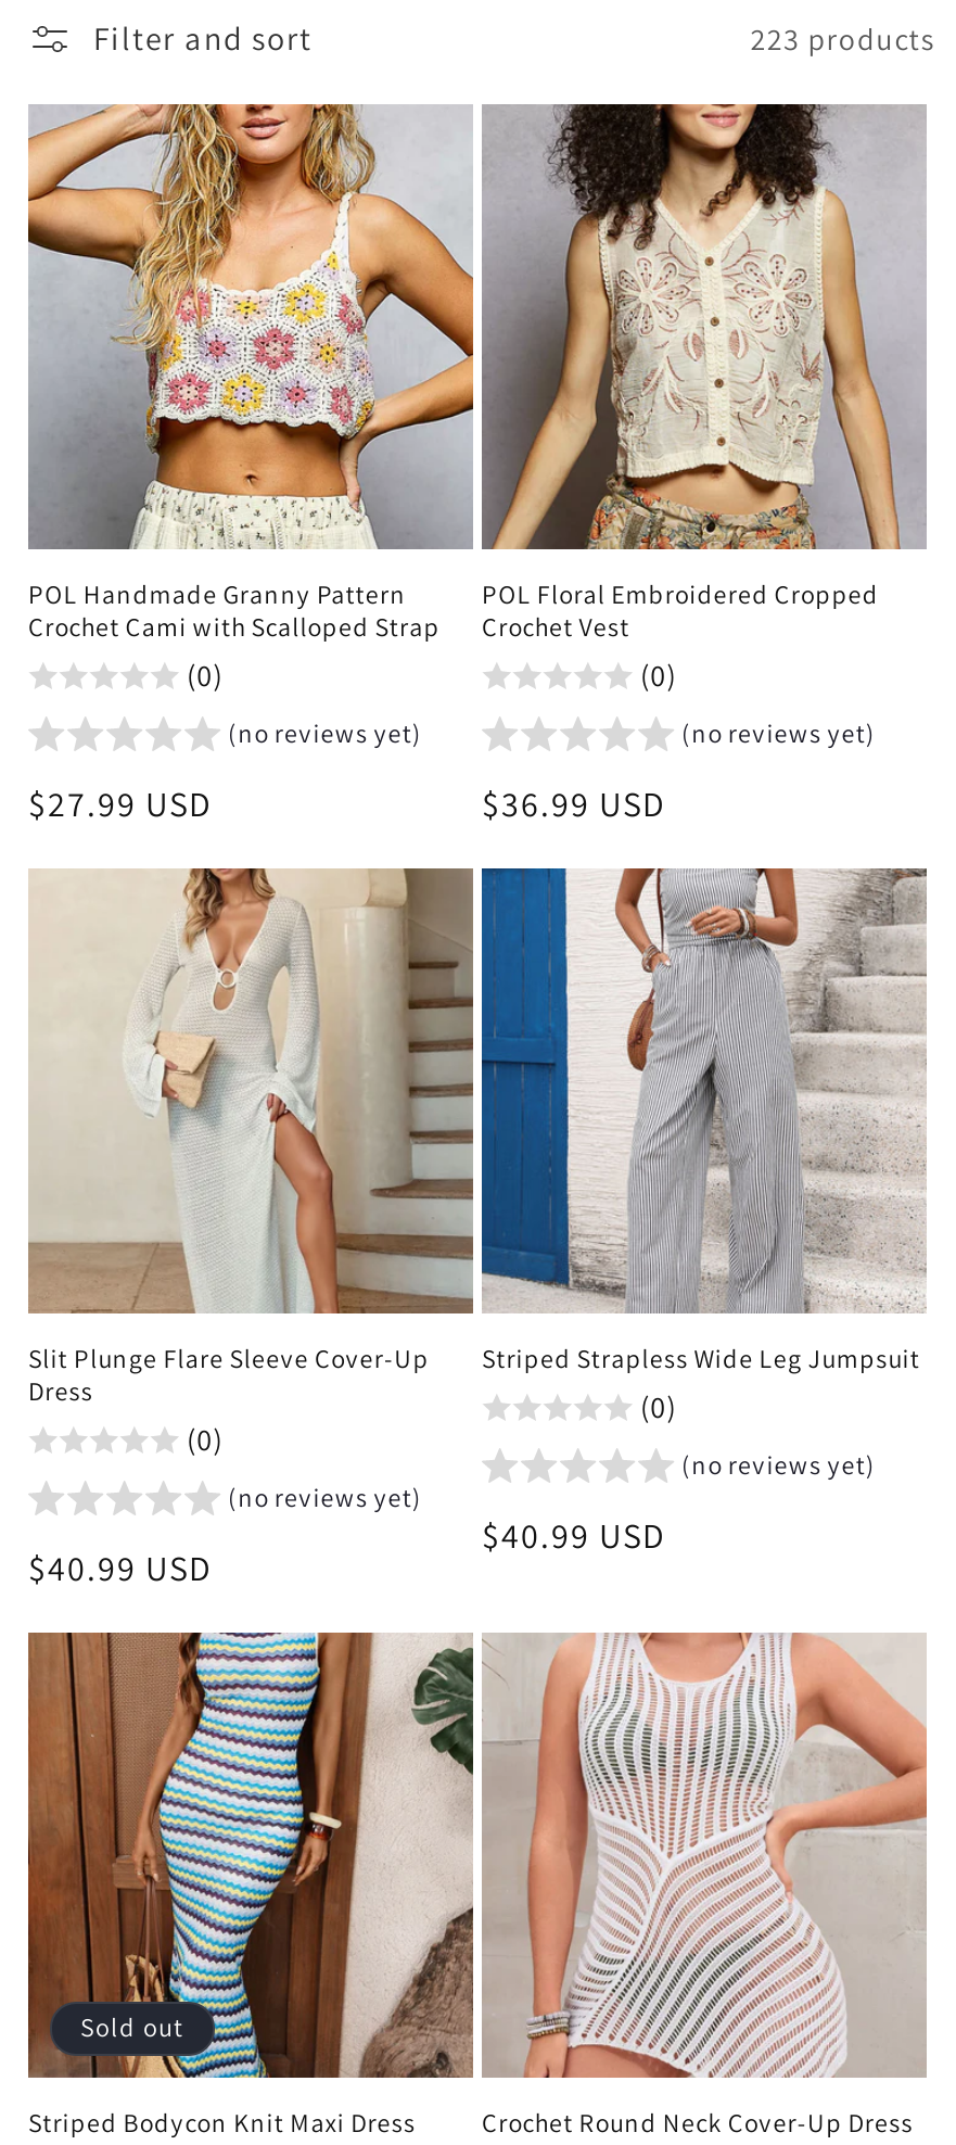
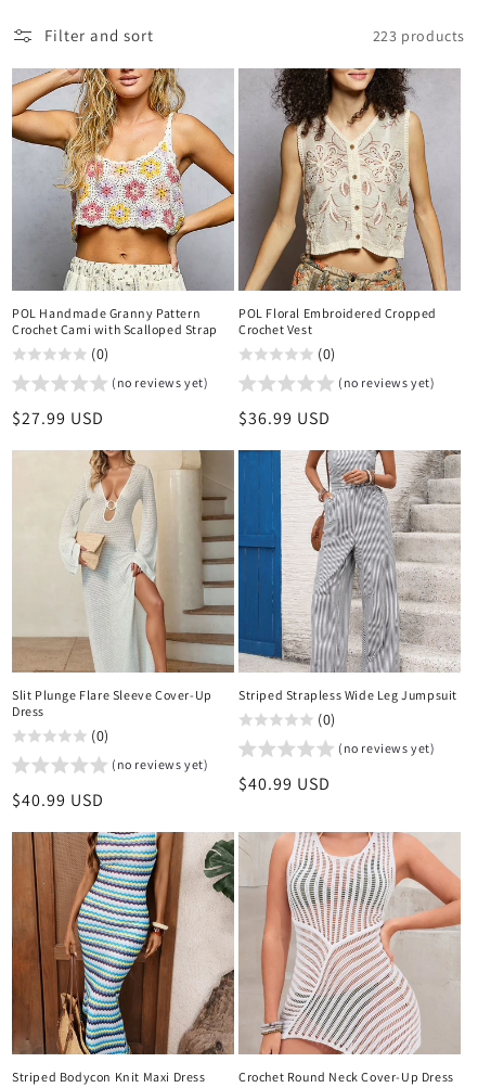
[80,2010,184,2043] Sold out -> none

